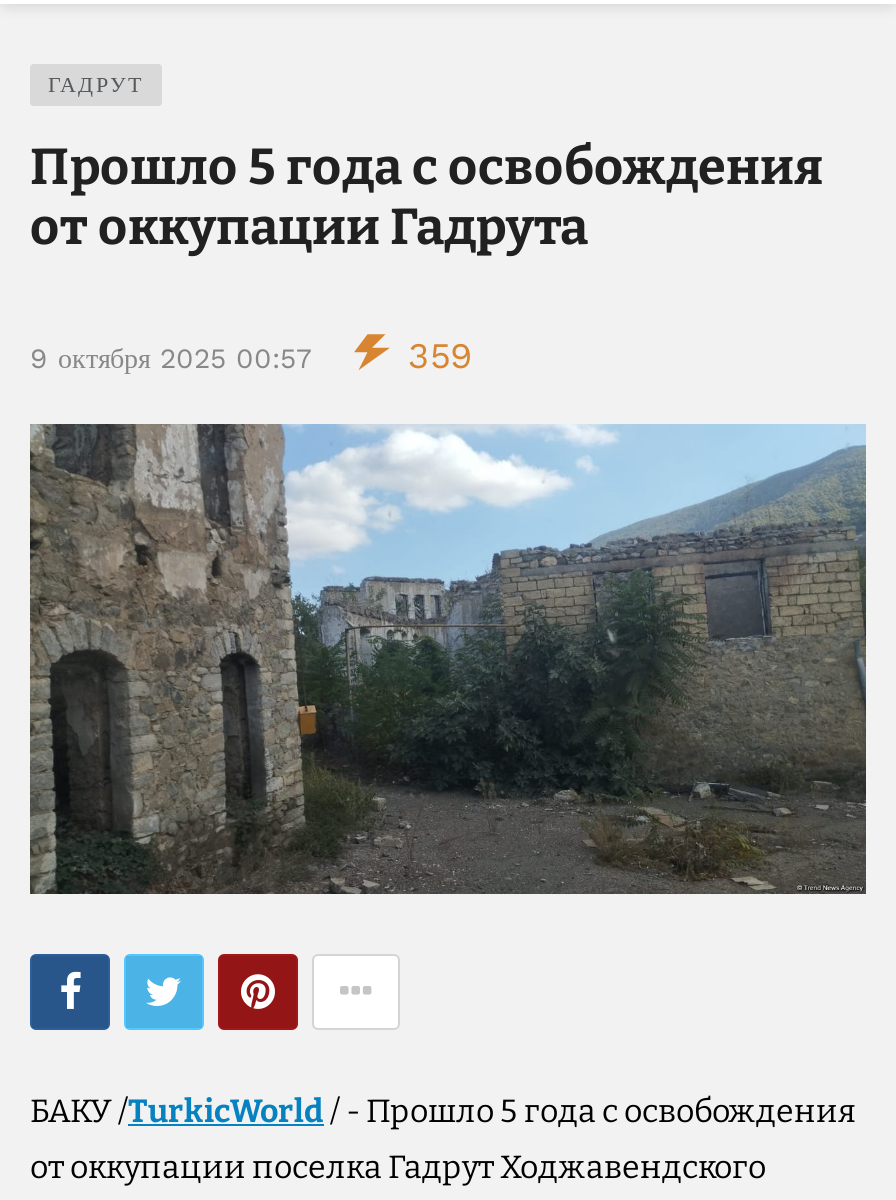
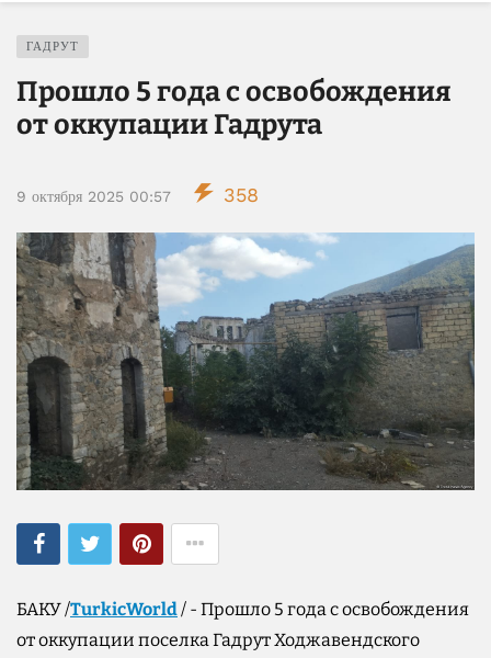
[408,334,472,376] 359 -> [224,183,259,206] 358

